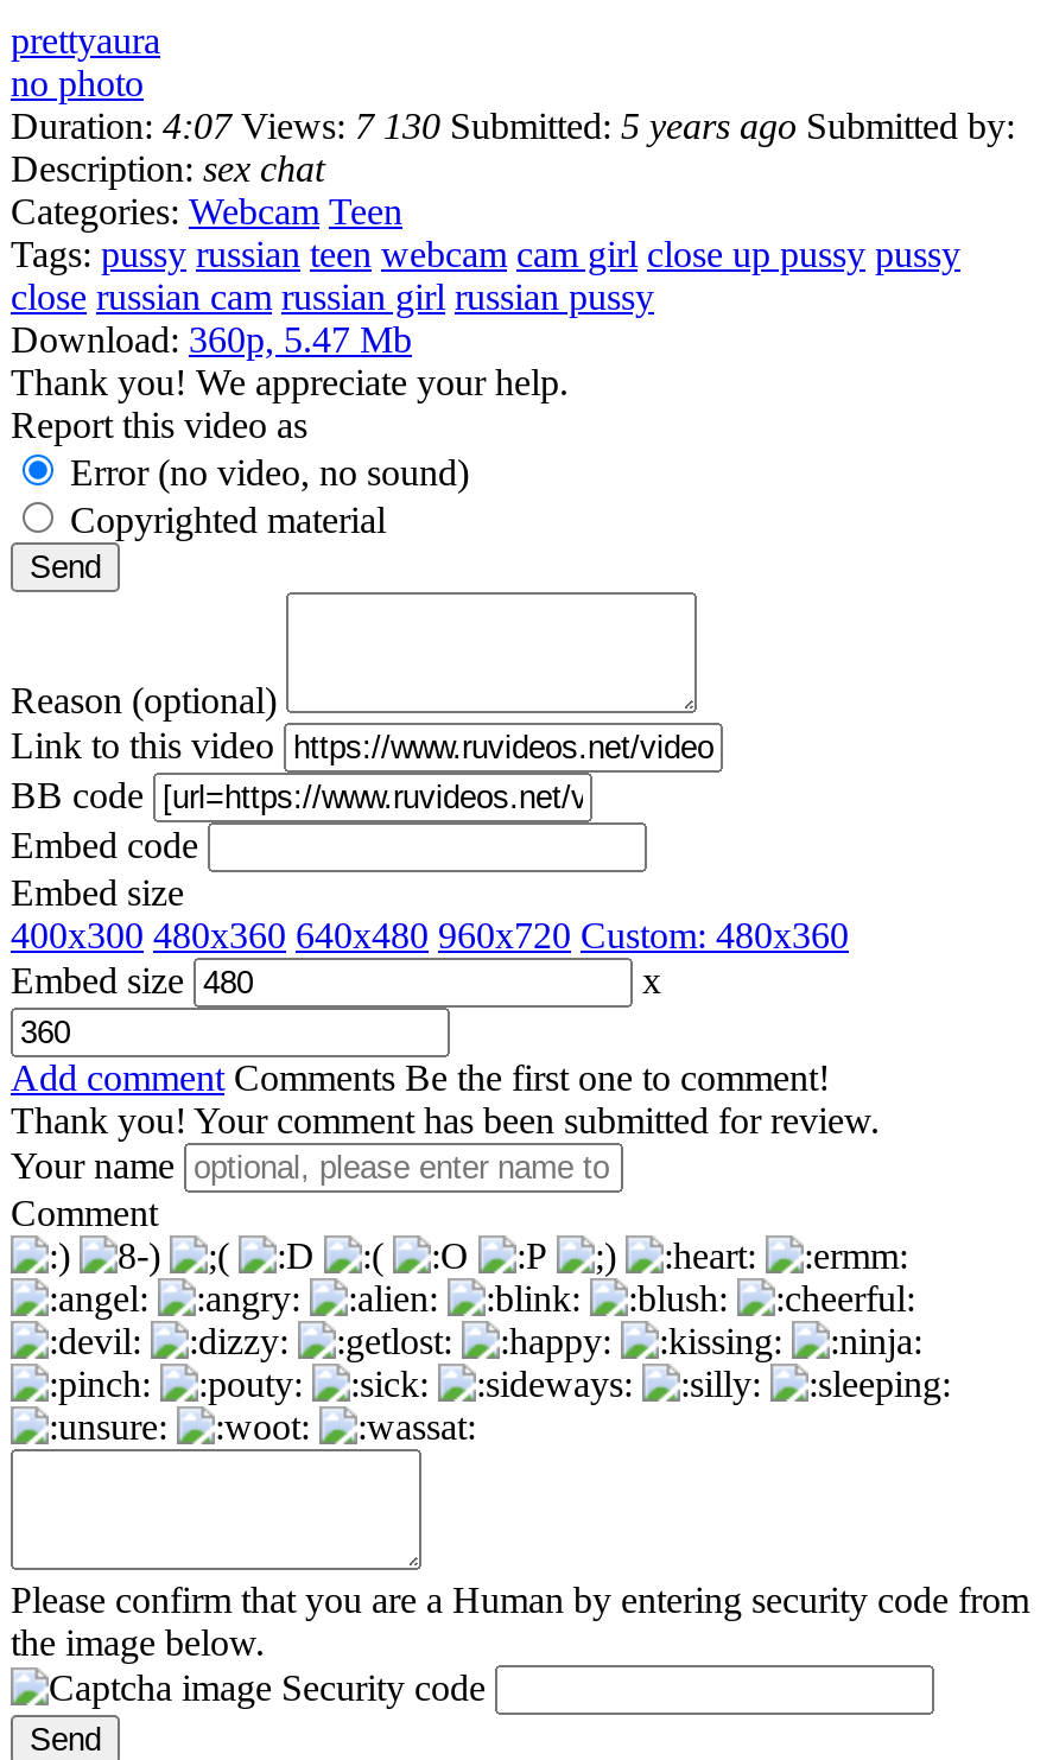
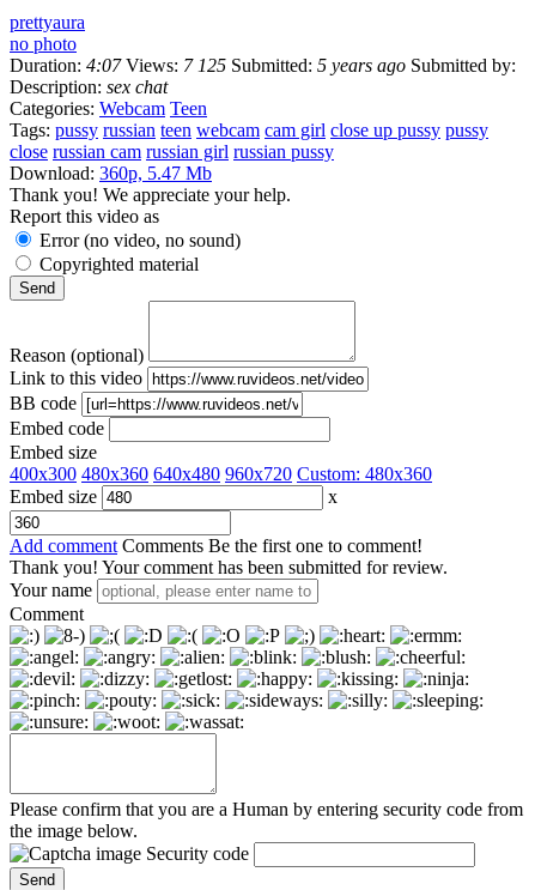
[11,105,1015,145] Duration: 4:07 Views: 7 130 Submitted: 5 years ago Submitted by: -> [10,55,516,75] Duration: 4:07 Views: 7 125 Submitted: 5 years ago Submitted by:

